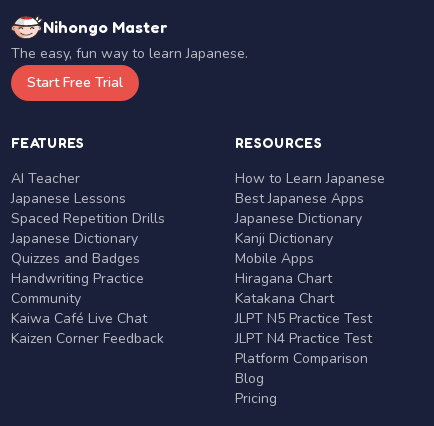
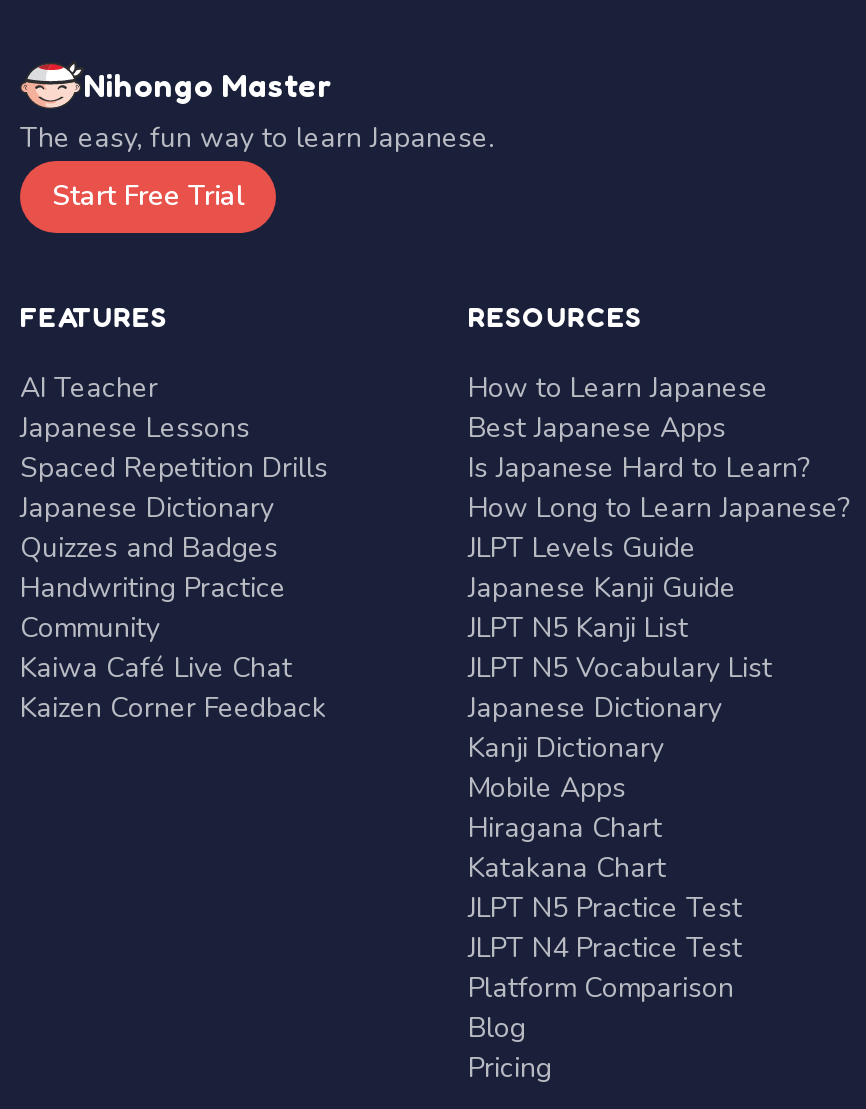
none -> [468,449,850,687] Is Japanese Hard to Learn? | How Long to Learn Japanese? | JLPT Levels Guide | Japanese Kanji Guide | JLPT N5 Kanji List | JLPT N5 Vocabulary List

